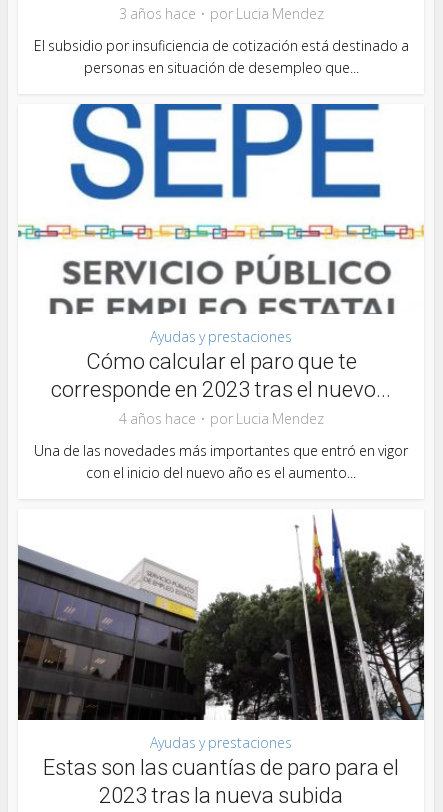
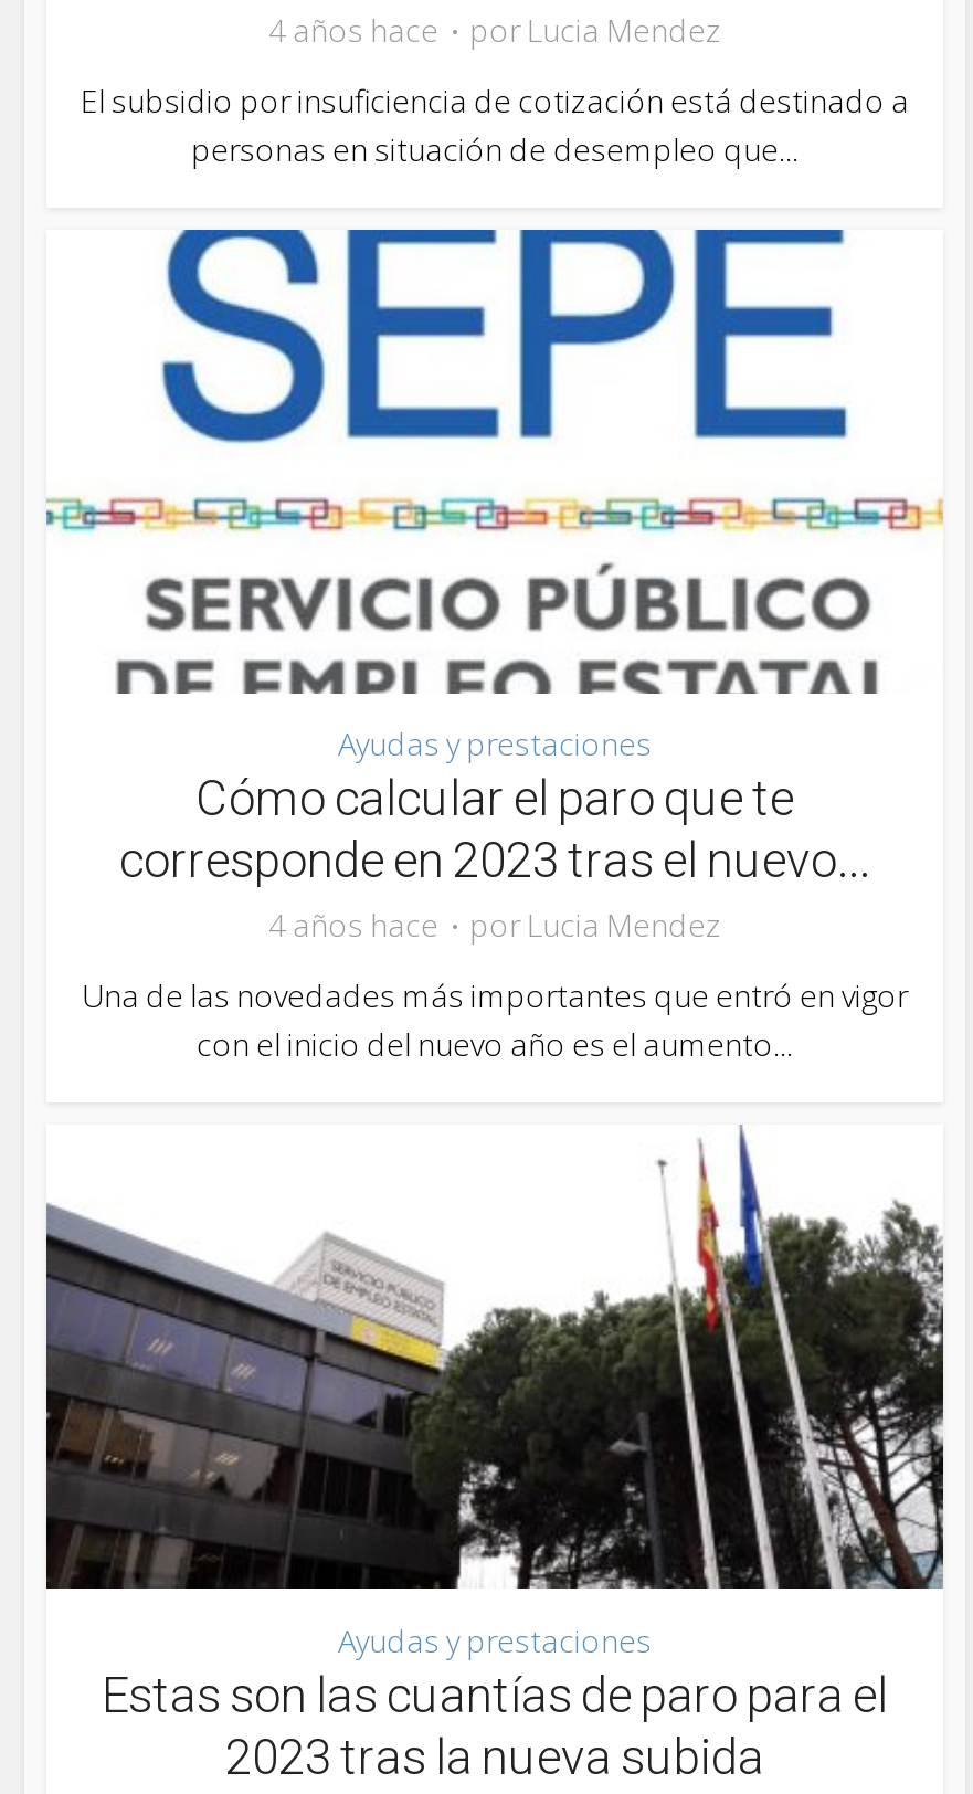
[118,4,323,23] 3 años hace por Lucia Mendez -> [268,8,721,50] 4 años hace por Lucia Mendez

